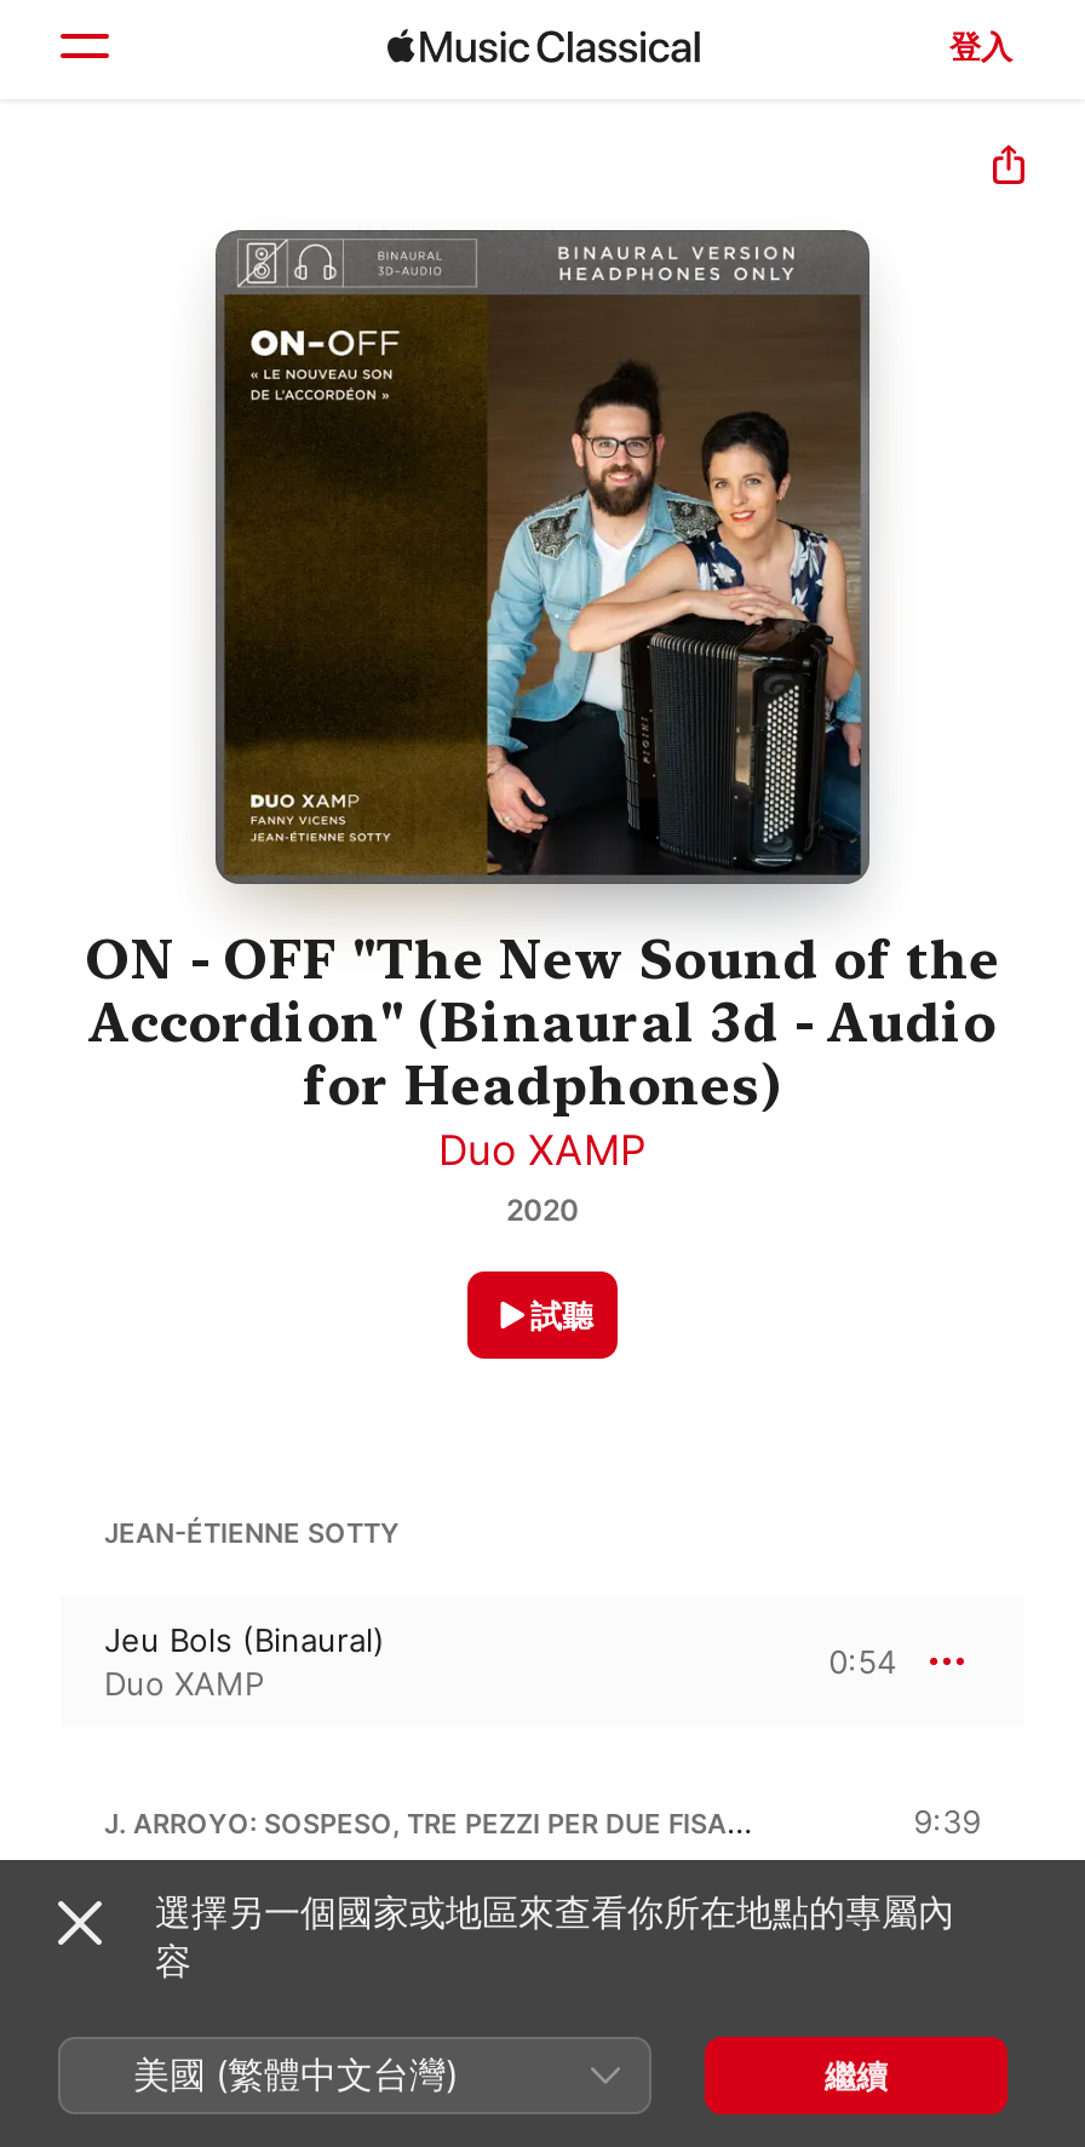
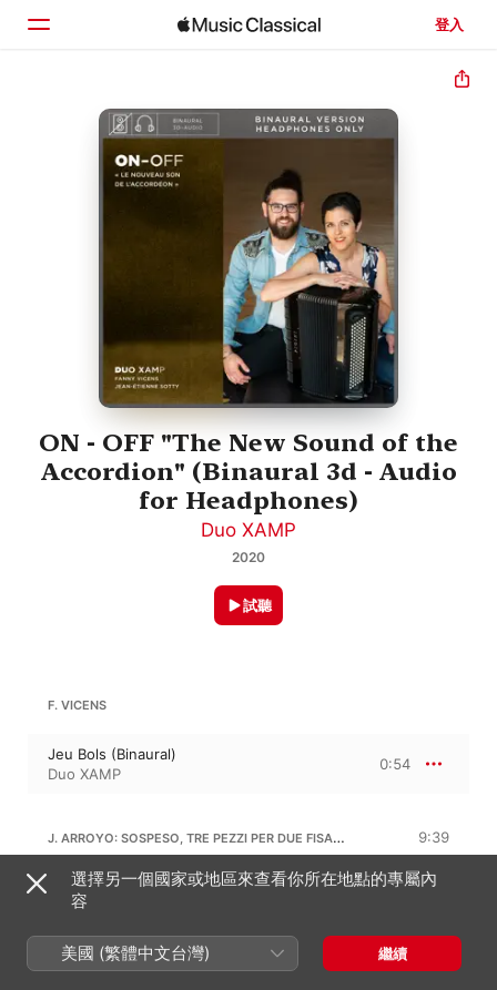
[104,1517,400,1551] JEAN-ÉTIENNE SOTTY -> [48,698,106,713] F. VICENS

